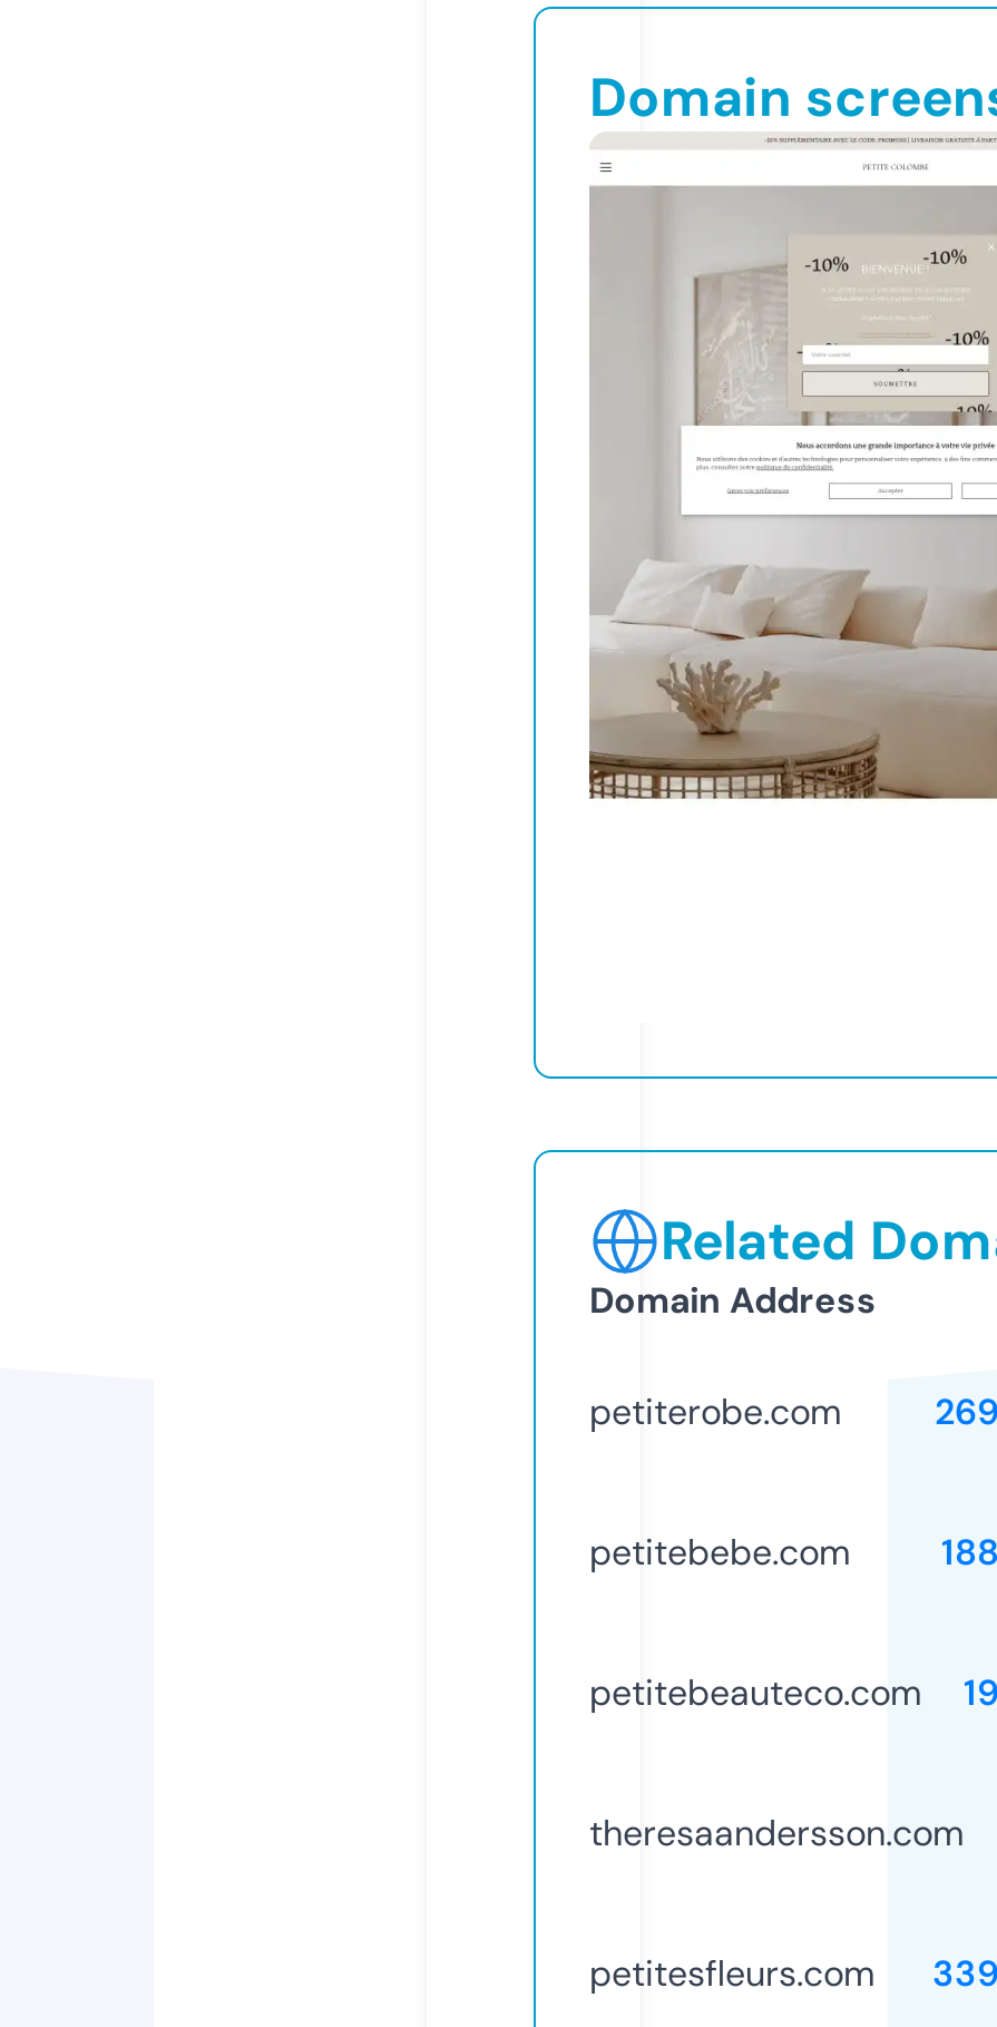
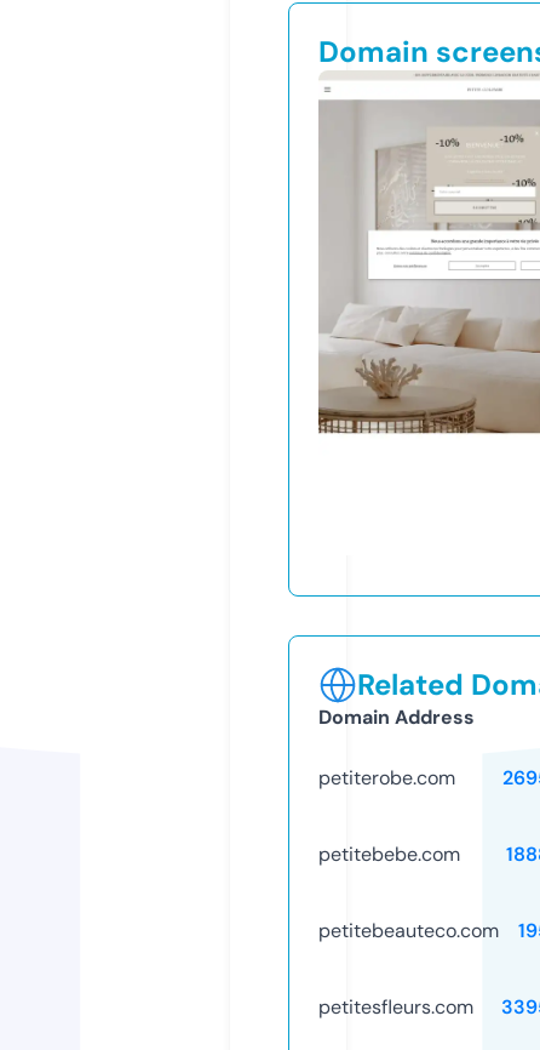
[589,1809,964,1856] theresaandersson.com -> none

